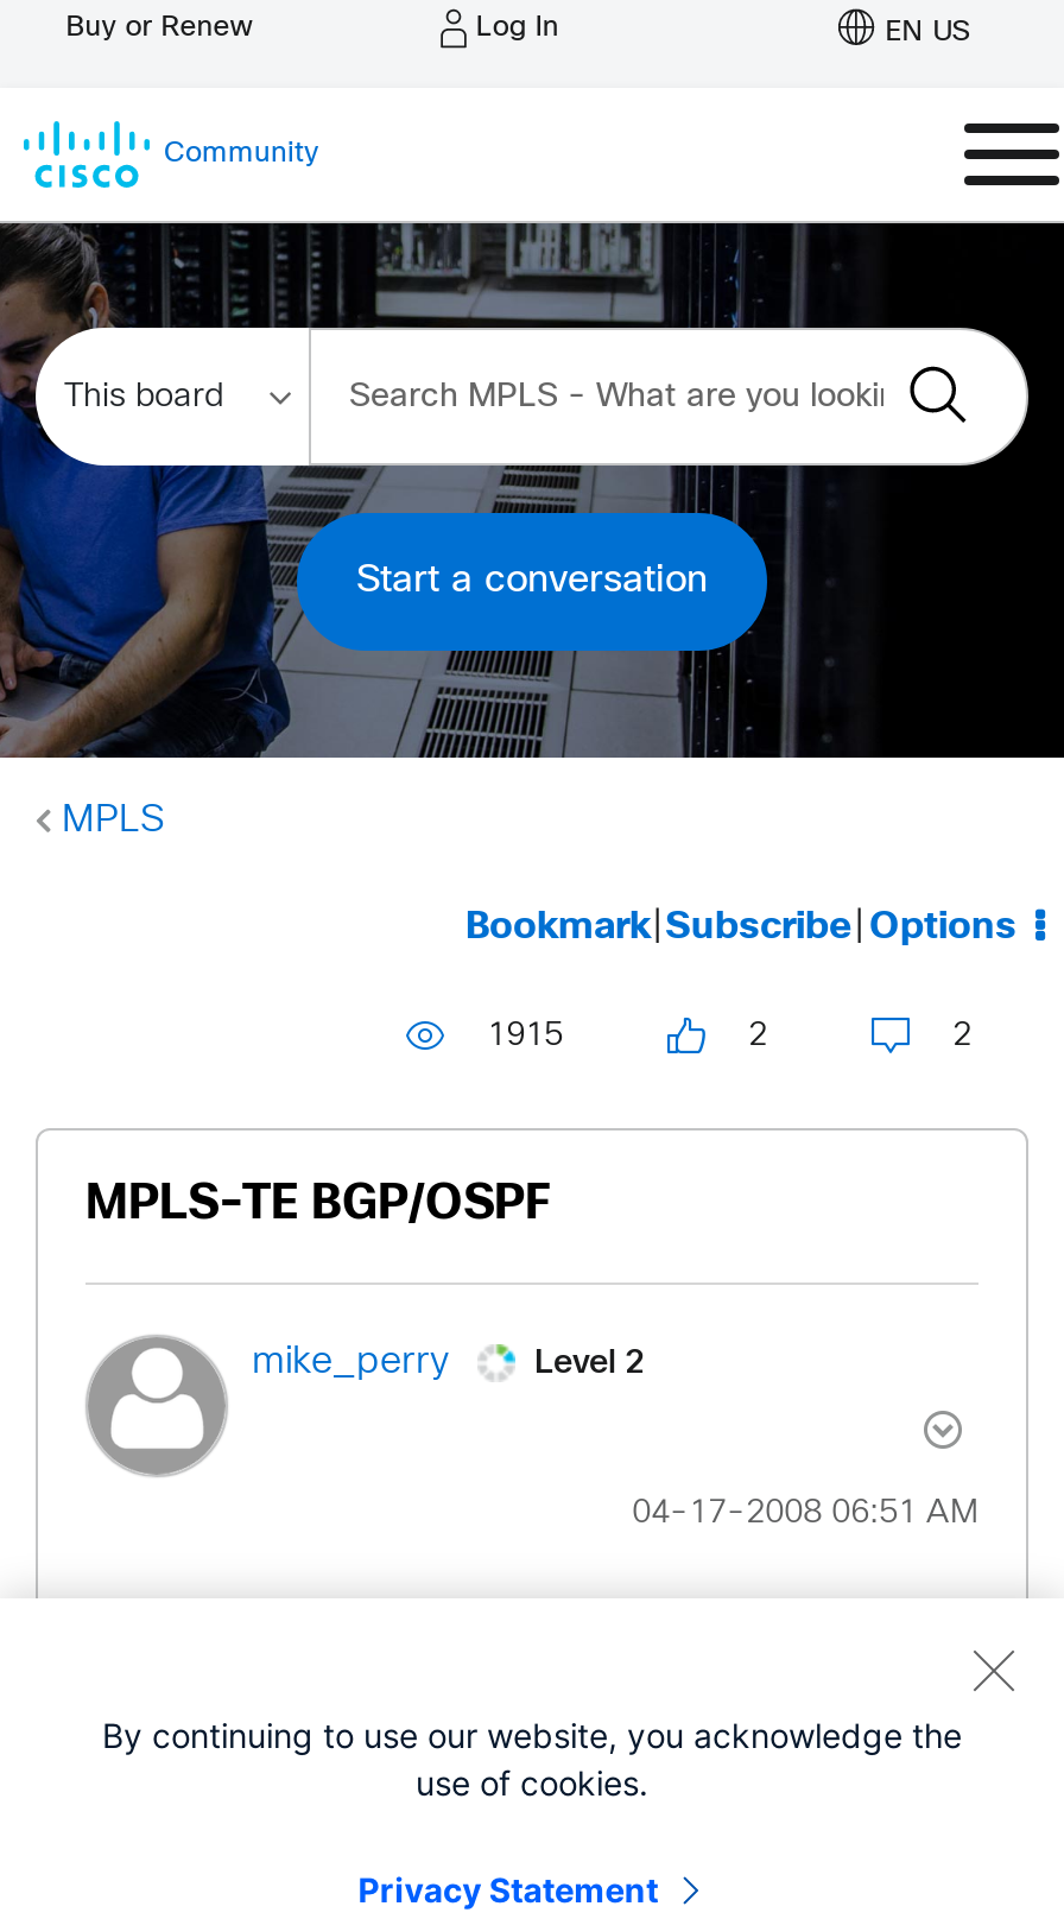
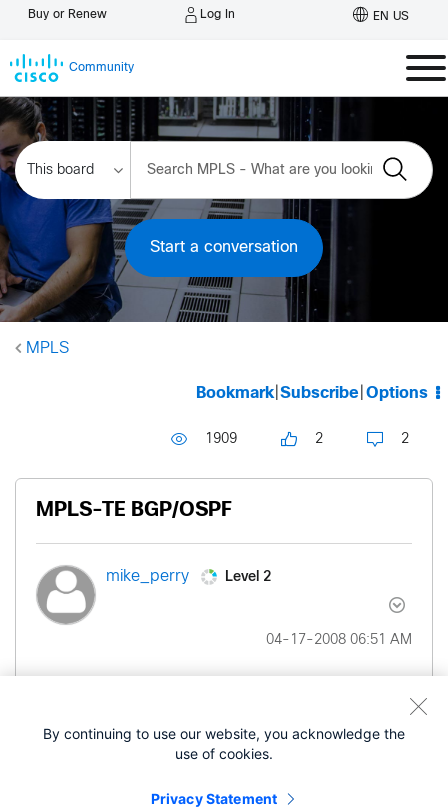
[487,1021,563,1052] 1915 -> [205,433,237,446] 1909

